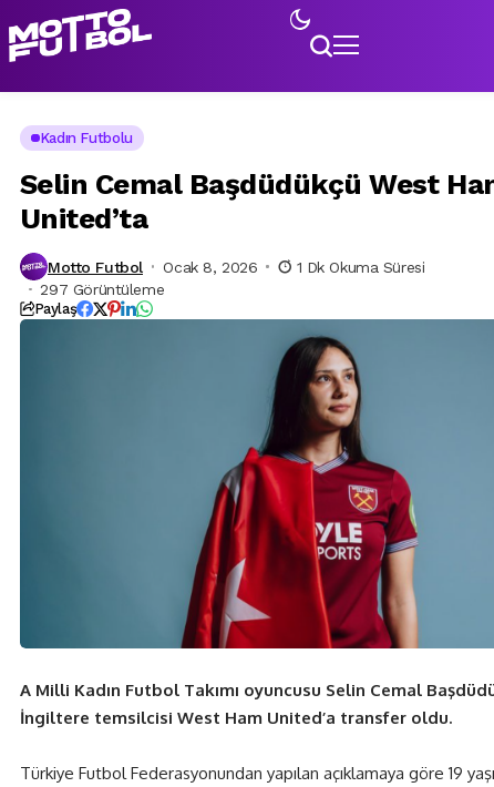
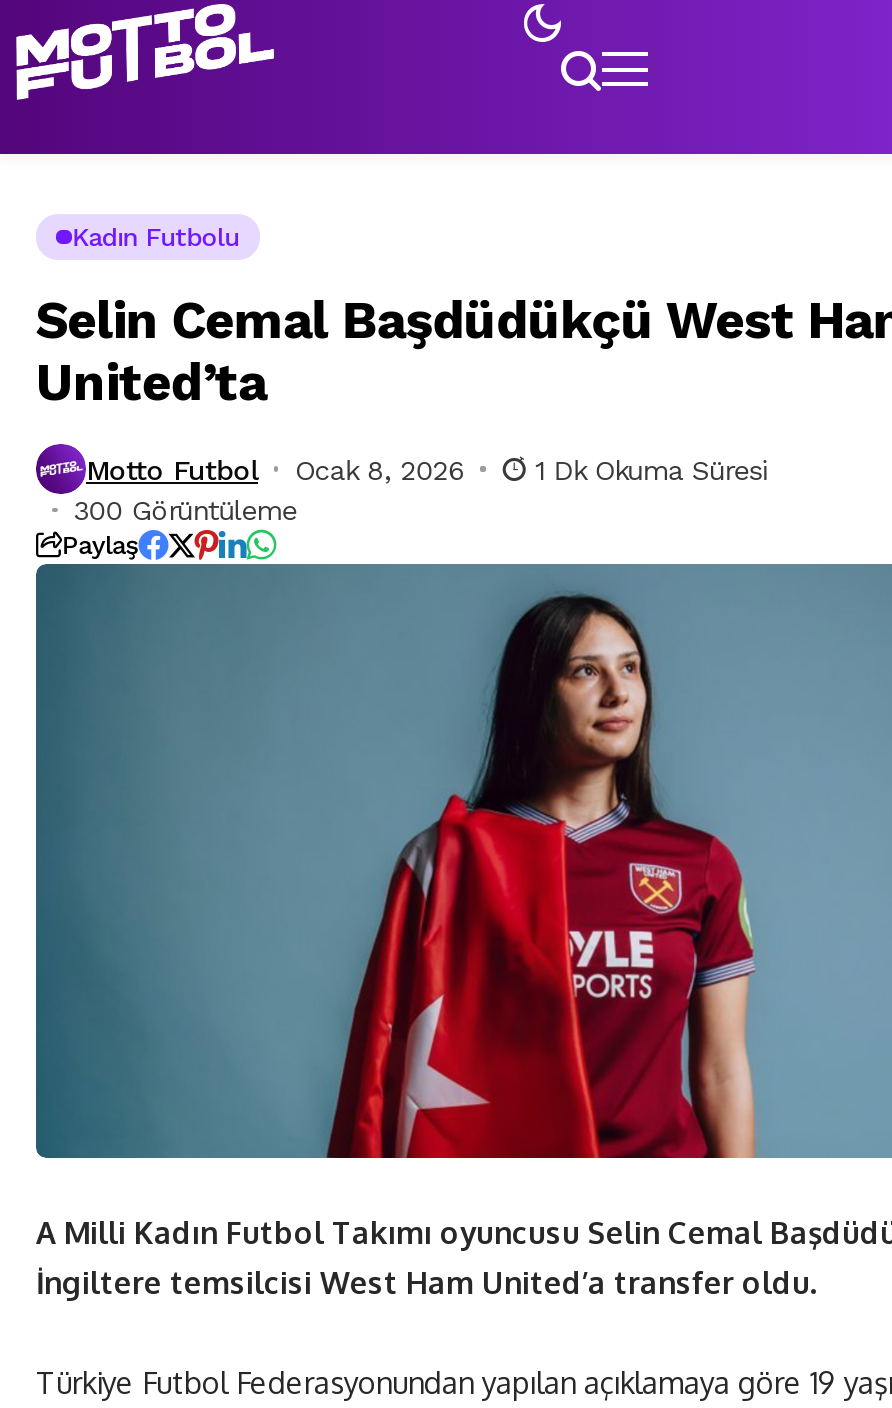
[40,280,164,298] 297 Görüntüleme -> [73,494,296,526] 300 Görüntüleme

